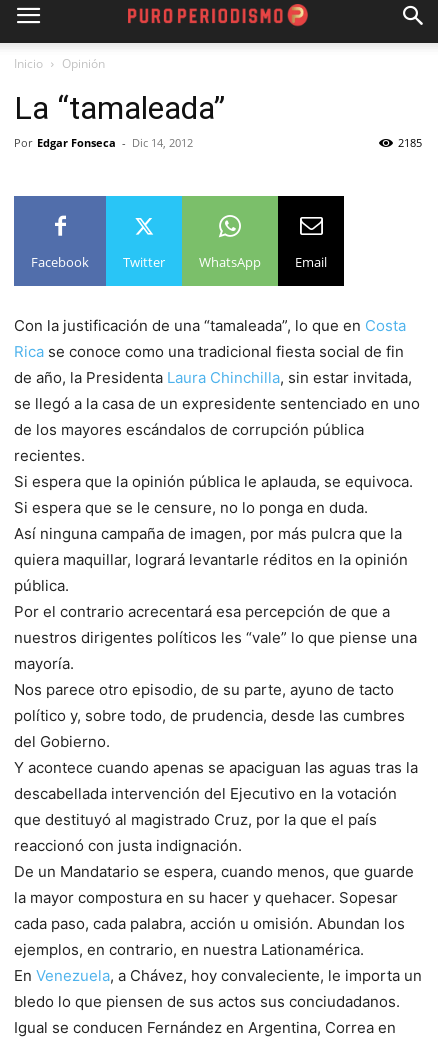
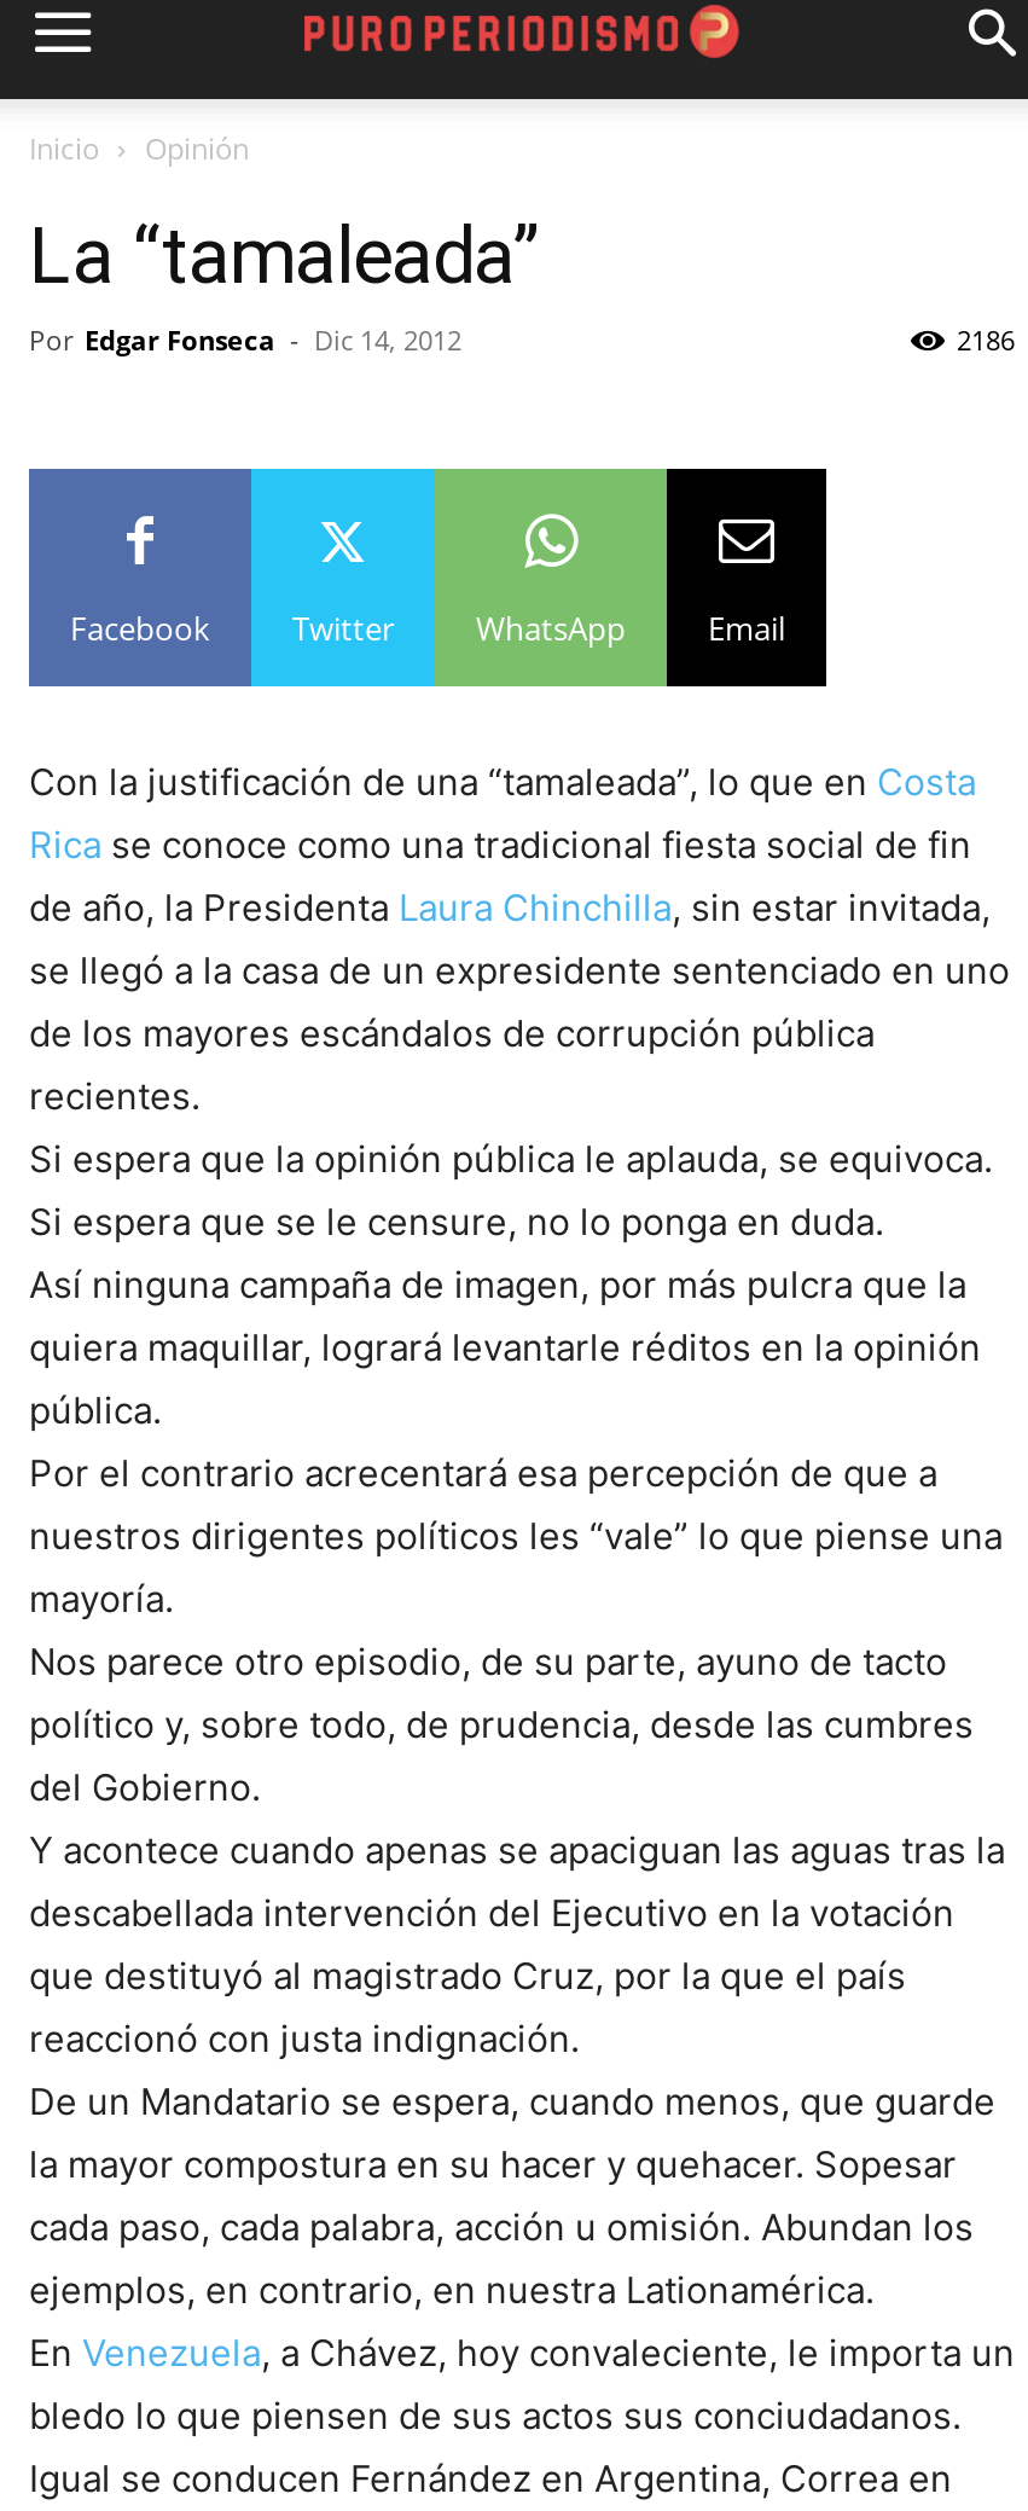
[398,135,422,150] 2185 -> [957,321,1015,358] 2186

